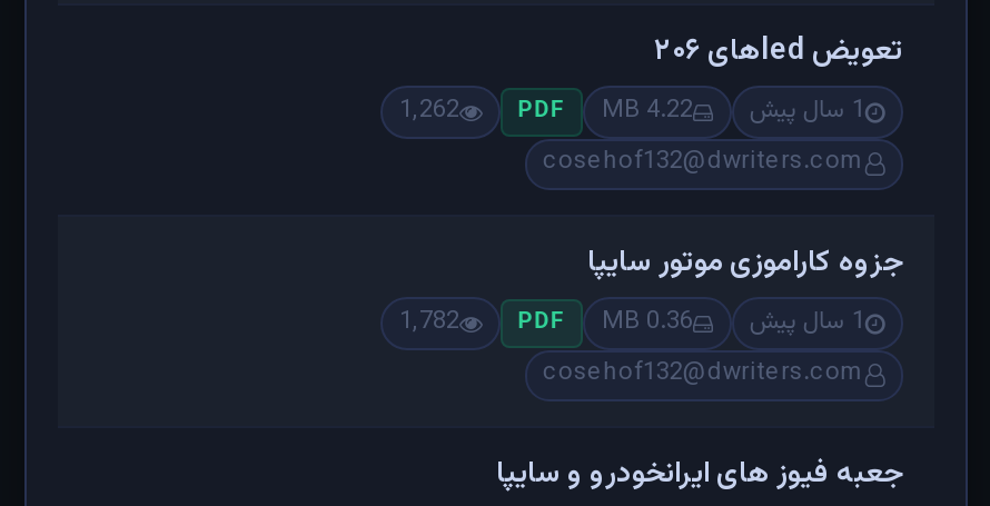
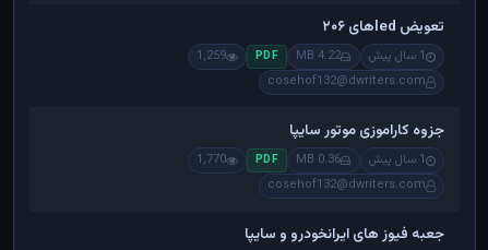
[399,92,565,131] 1,262 PDF -> [197,47,278,66] 1,259 PDF
[399,303,565,342] 1,782 PDF -> [197,151,278,170] 1,770 PDF

